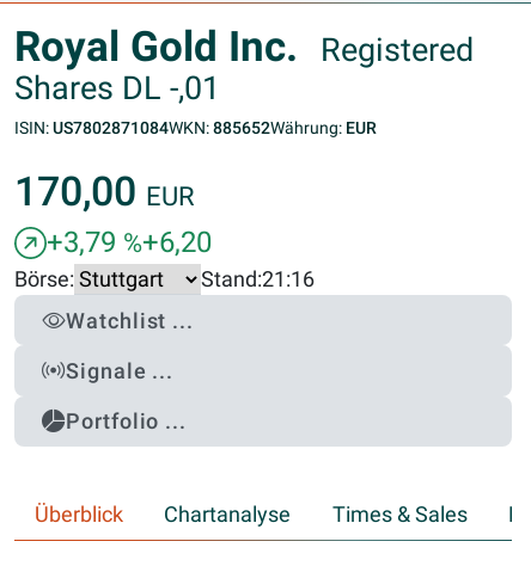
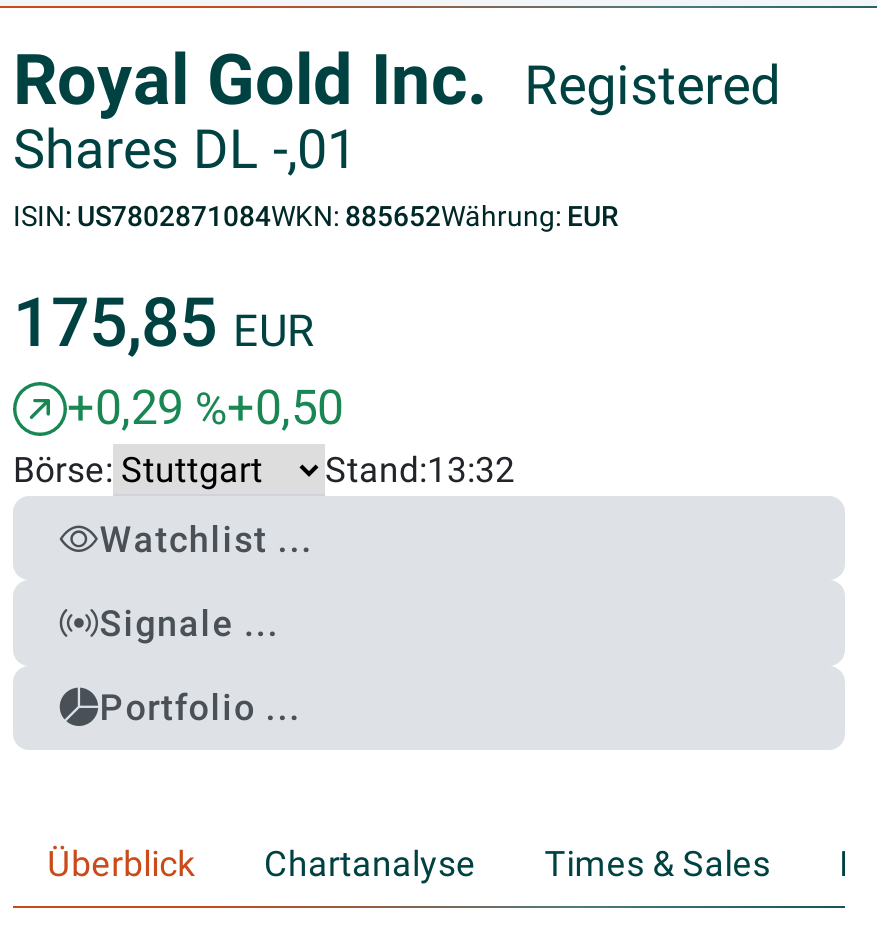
[14,168,195,215] 170,00 EUR -> [13,283,315,363] 175,85 EUR
[47,226,212,260] +3,79 %+6,20 -> [67,381,343,437] +0,29 %+0,50
[201,268,315,292] Stand:21:16 -> [325,451,515,491] Stand:13:32

